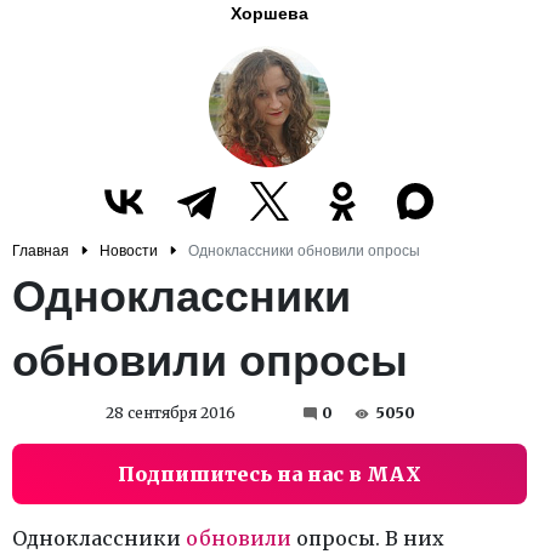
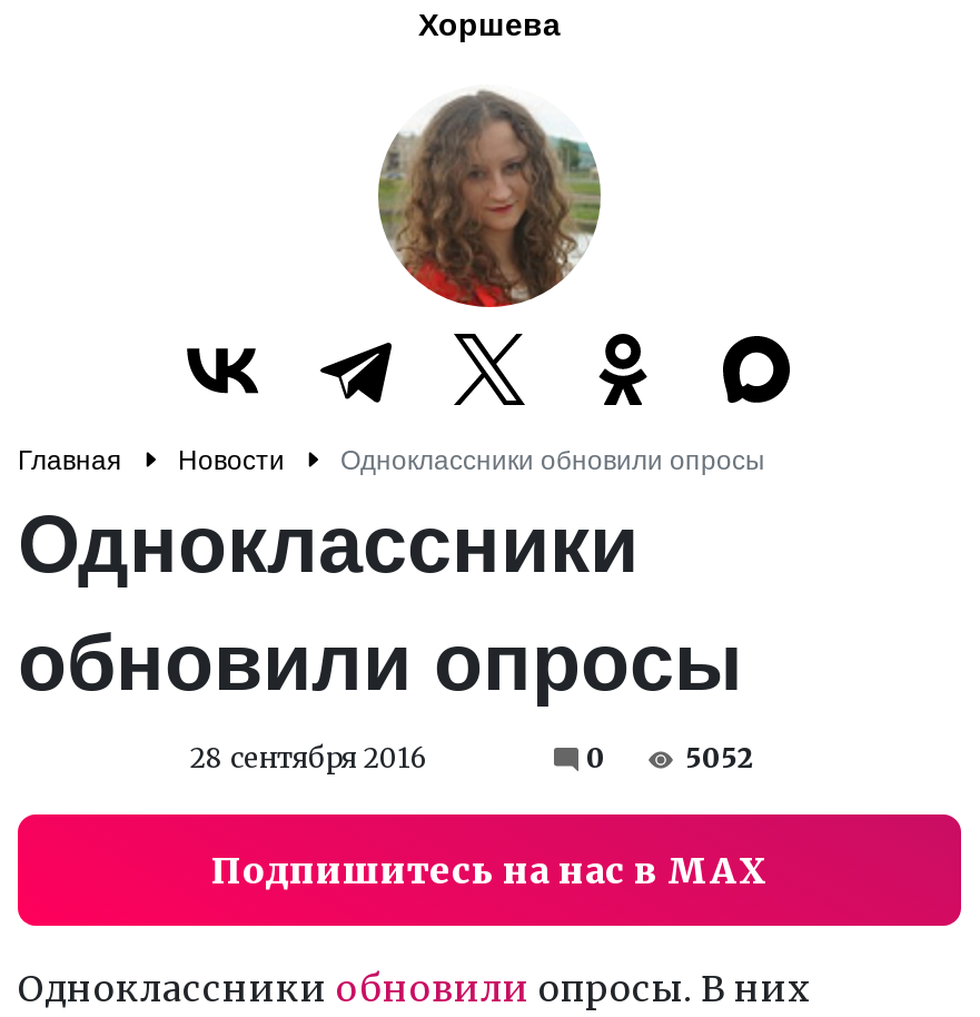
[376,404,415,422] 5050 -> [686,741,753,774] 5052

